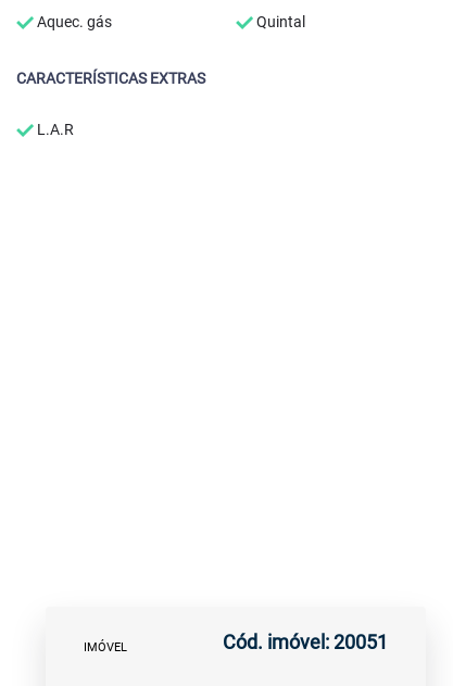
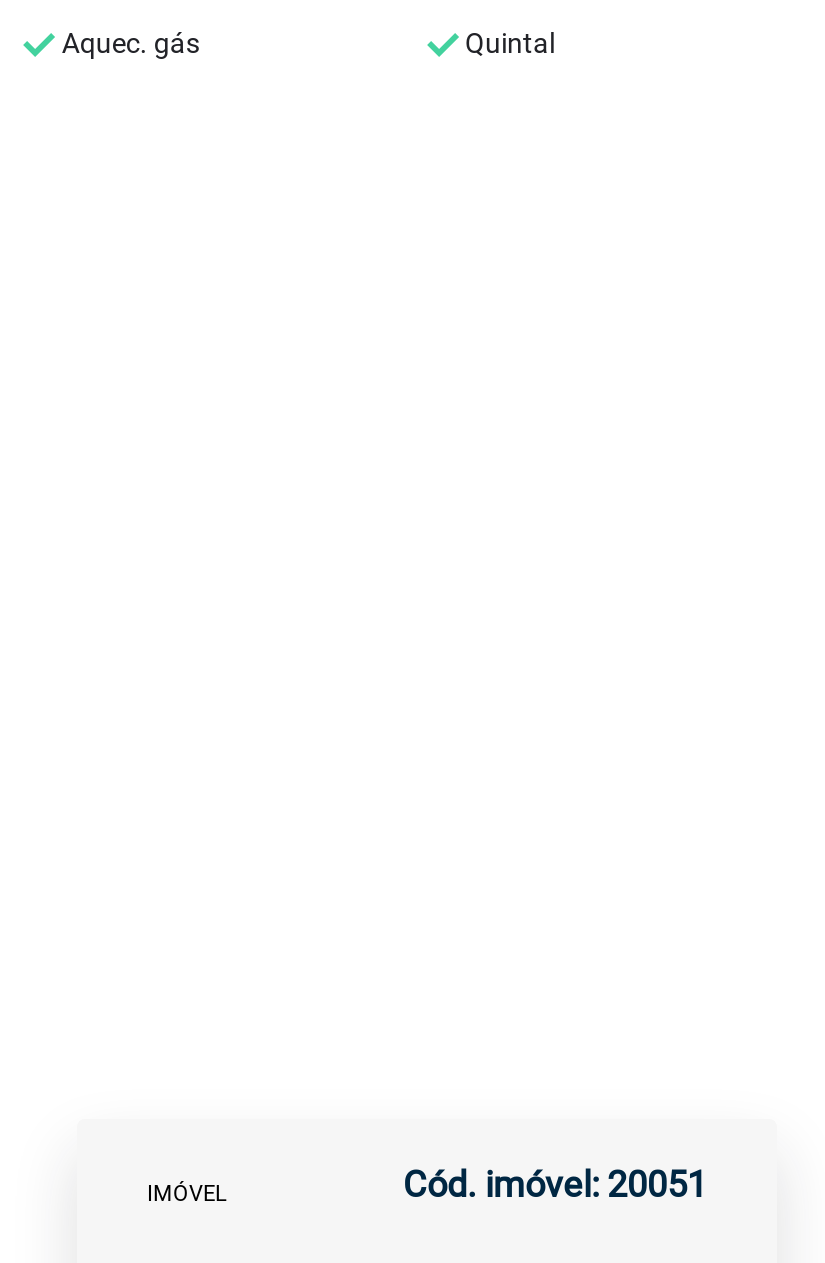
[17,70,206,138] CARACTERÍSTICAS EXTRAS | L.A.R -> none

